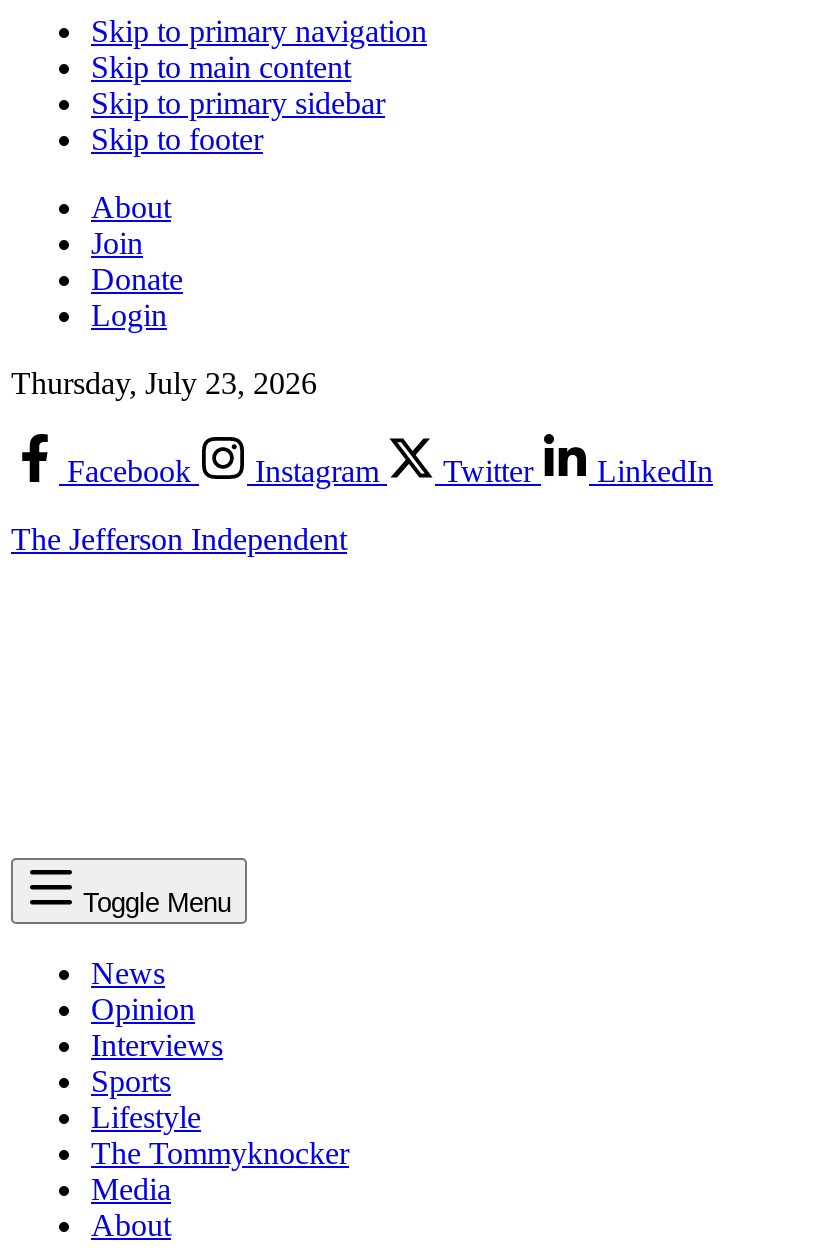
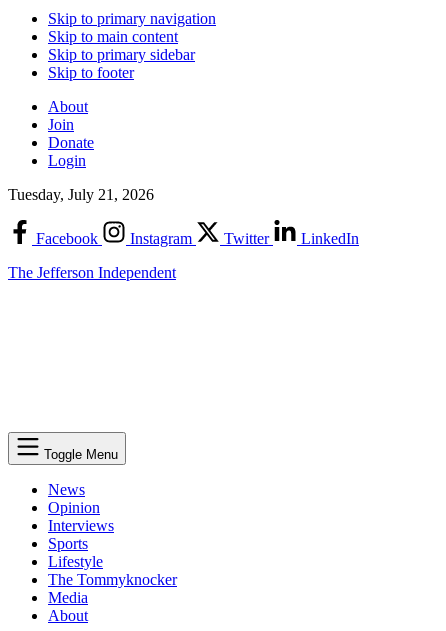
[11,366,317,400] Thursday, July 23, 2026 -> [8,186,154,203] Tuesday, July 21, 2026

